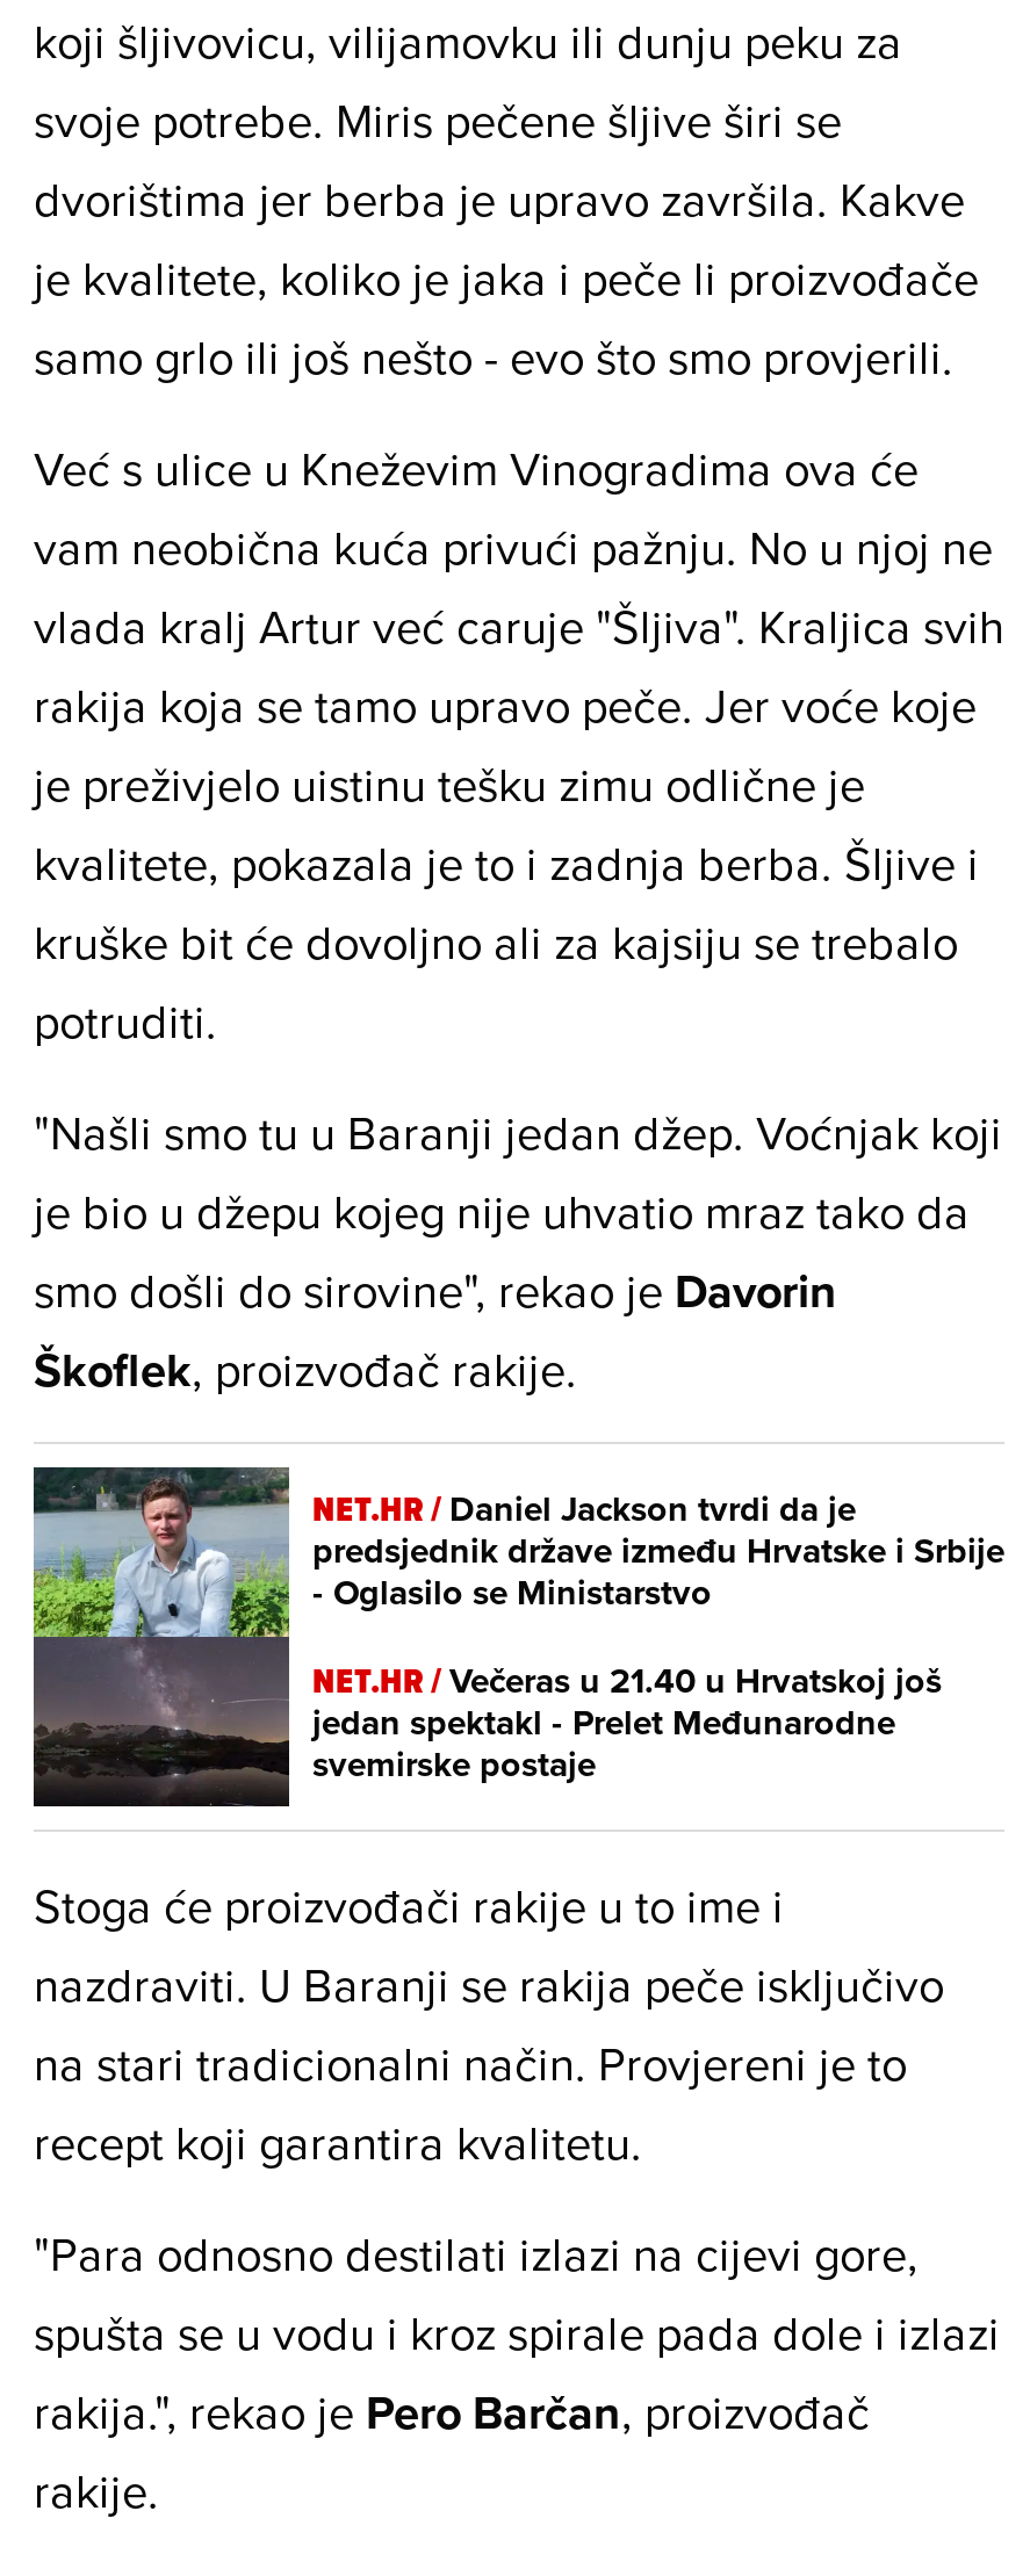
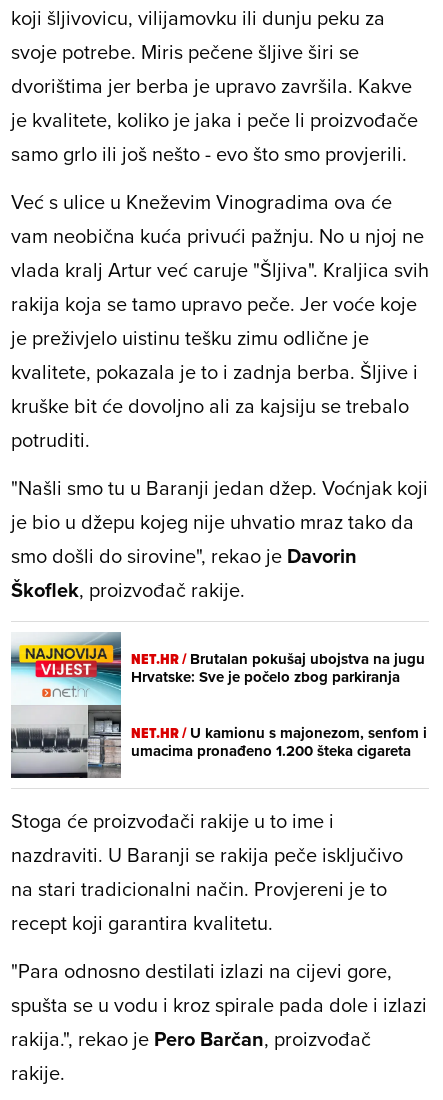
[31,1465,1004,1809] [image] | NET.HR / Daniel Jackson tvrdi da je | predsjednik države između Hrvatske i Srbije | - Oglasilo se Ministarstvo -> [10,631,425,779] [image] | NET.HR / Brutalan pokušaj ubojstva na jugu | Hrvatske: Sve je počelo zbog parkiranja
[312,1655,942,1789] NET.HR /Večeras u 21.40 u Hrvatskoj još | jedan spektakl - Prelet Međunarodne | svemirske postaje -> [131,722,427,762] NET.HR / U kamionu s majonezom, senfom i | umacima pronađeno 1.200 šteka cigareta

